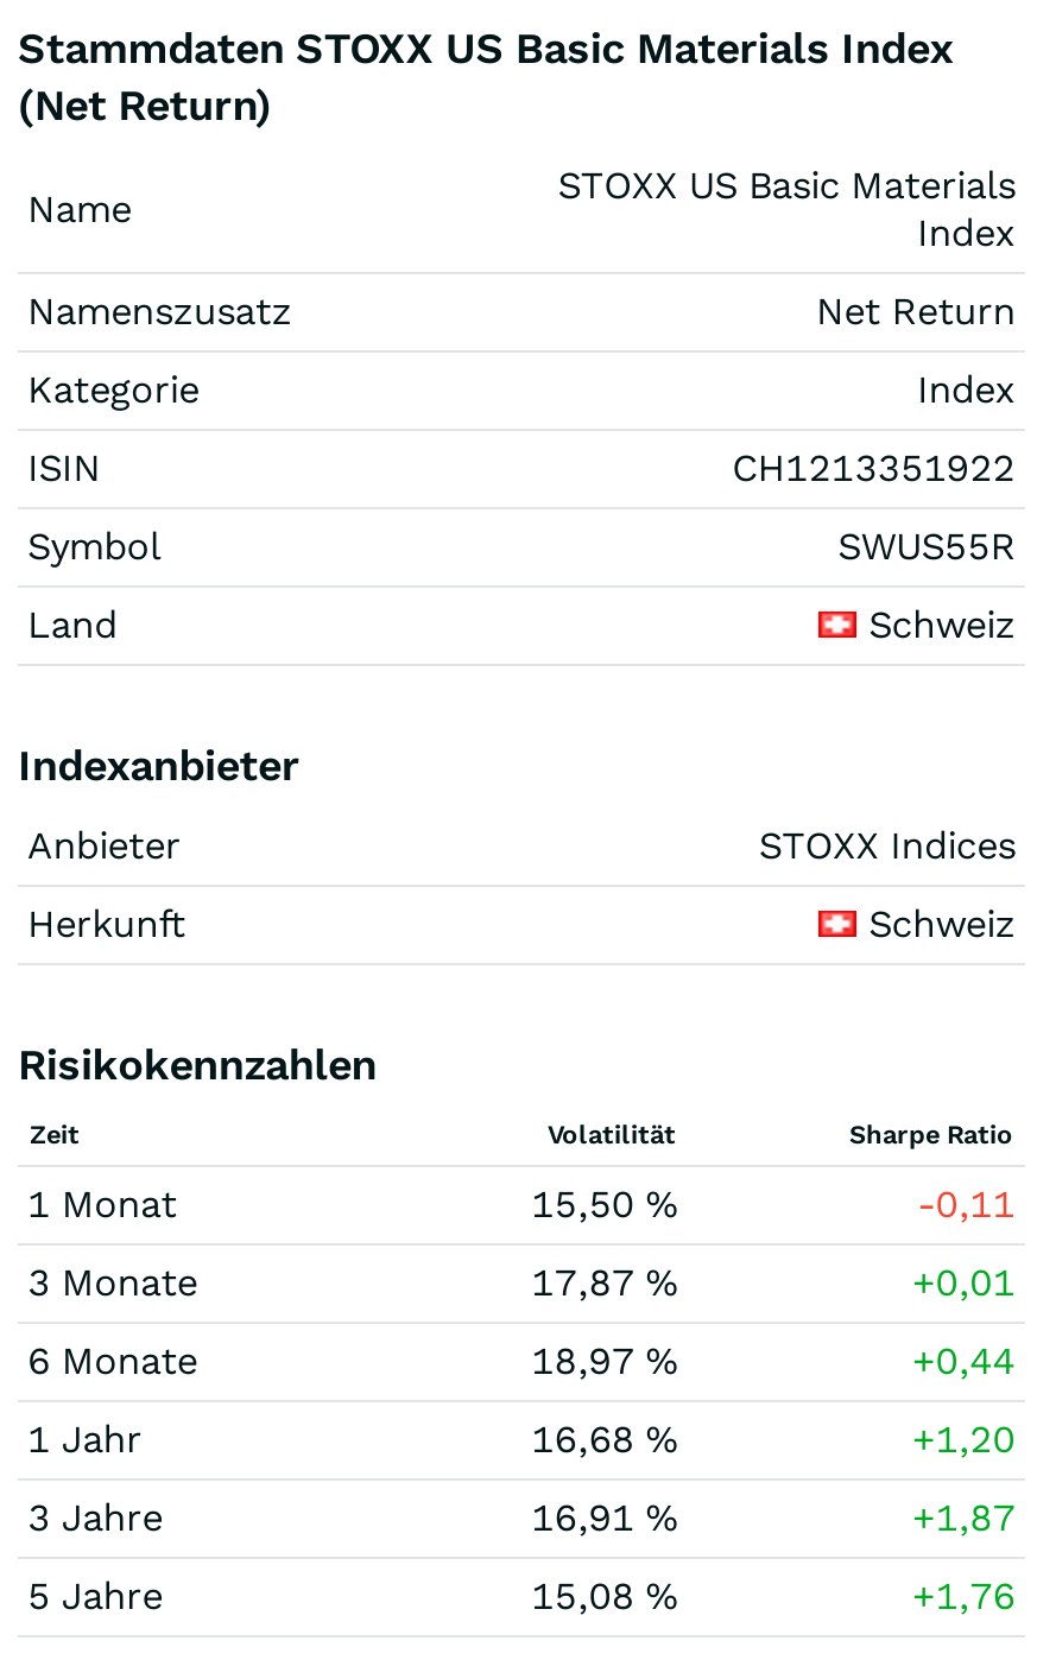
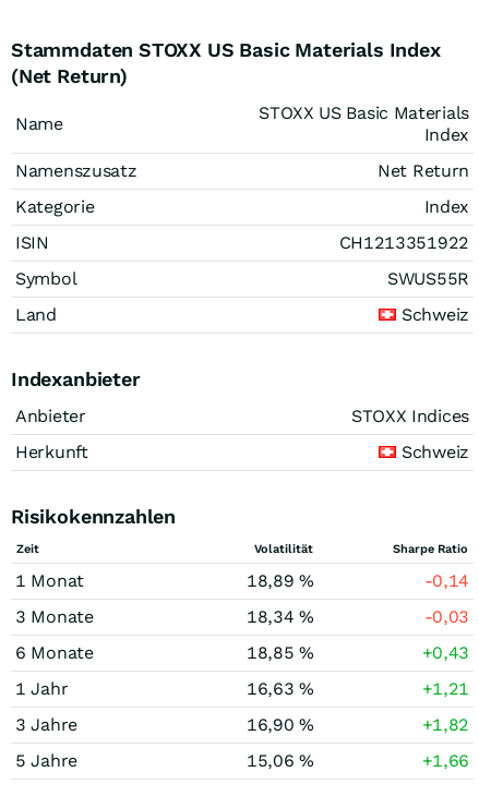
[531,1181,678,1227] 15,50 % -> [247,570,314,591] 18,89 %
[917,1181,1016,1227] -0,11 -> [424,570,469,591] -0,14
[531,1260,678,1305] 17,87 % -> [247,606,314,627] 18,34 %
[912,1260,1016,1305] +0,01 -> [424,606,469,627] -0,03
[531,1338,678,1383] 18,97 % -> [247,642,314,663] 18,85 %
[912,1338,1016,1383] +0,44 -> [422,642,469,663] +0,43
[531,1417,678,1462] 16,68 % -> [247,678,314,699] 16,63 %
[912,1417,1016,1462] +1,20 -> [422,678,469,699] +1,21
[531,1495,678,1540] 16,91 % -> [247,714,314,735] 16,90 %
[912,1495,1016,1540] +1,87 -> [422,714,469,735] +1,82
[531,1573,678,1618] 15,08 % -> [247,750,314,771] 15,06 %
[912,1573,1016,1618] +1,76 -> [422,750,469,771] +1,66

